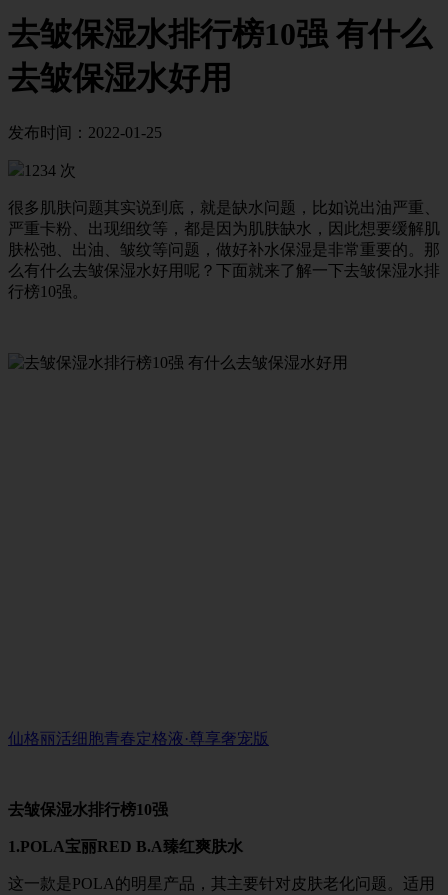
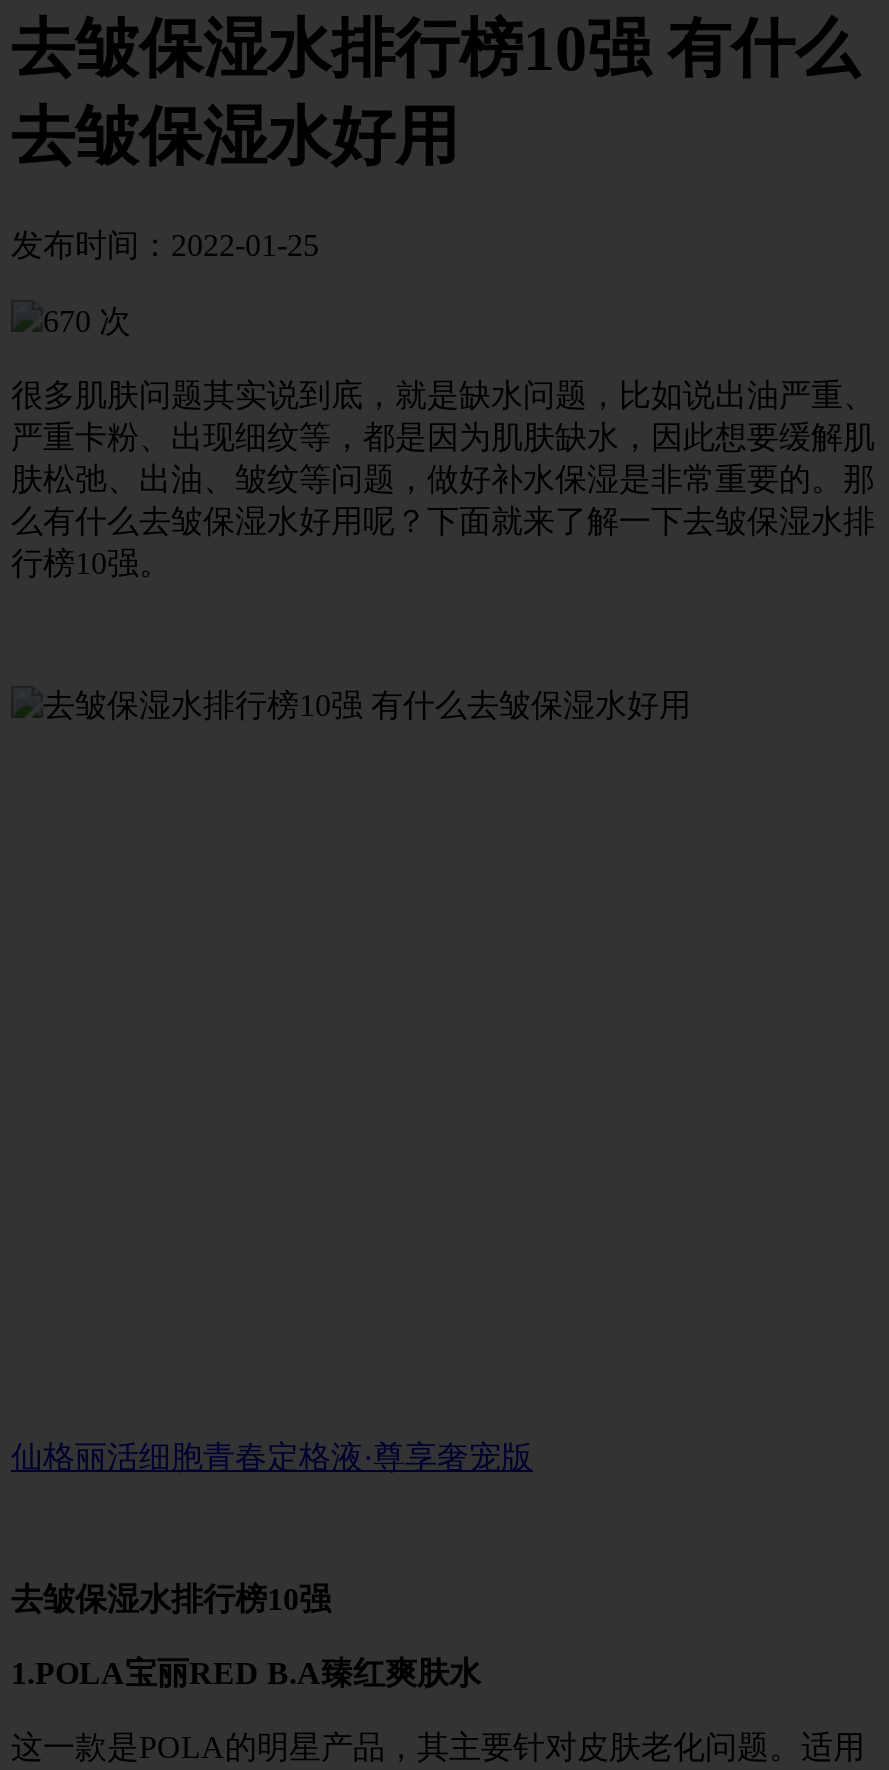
[24,162,76,179] 1234 次 -> [43,304,131,338] 670 次

